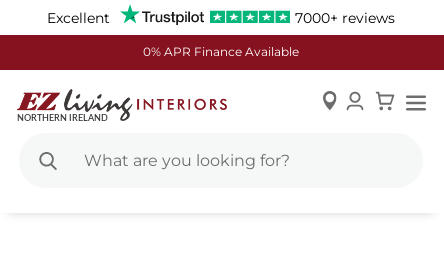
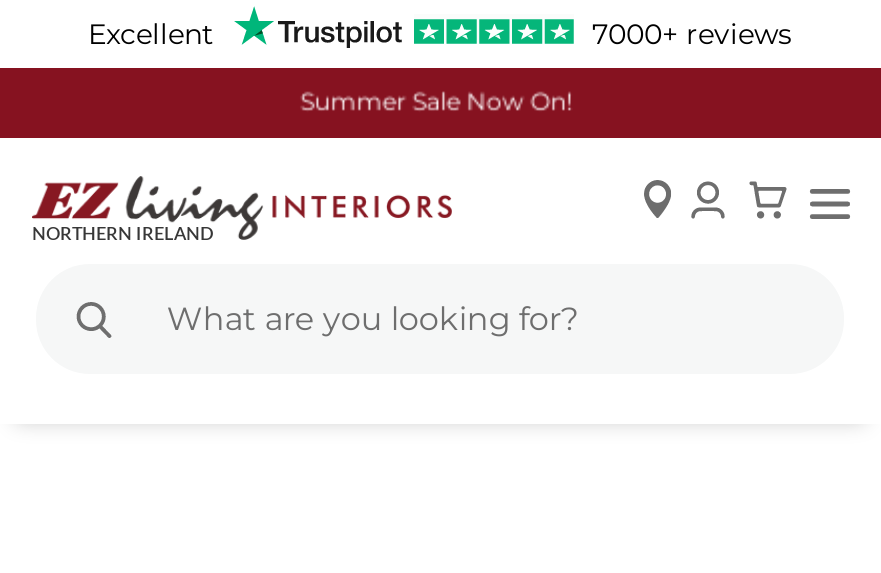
[143,44,299,59] 0% APR Finance Available -> [304,86,576,116] Summer Sale Now On!

